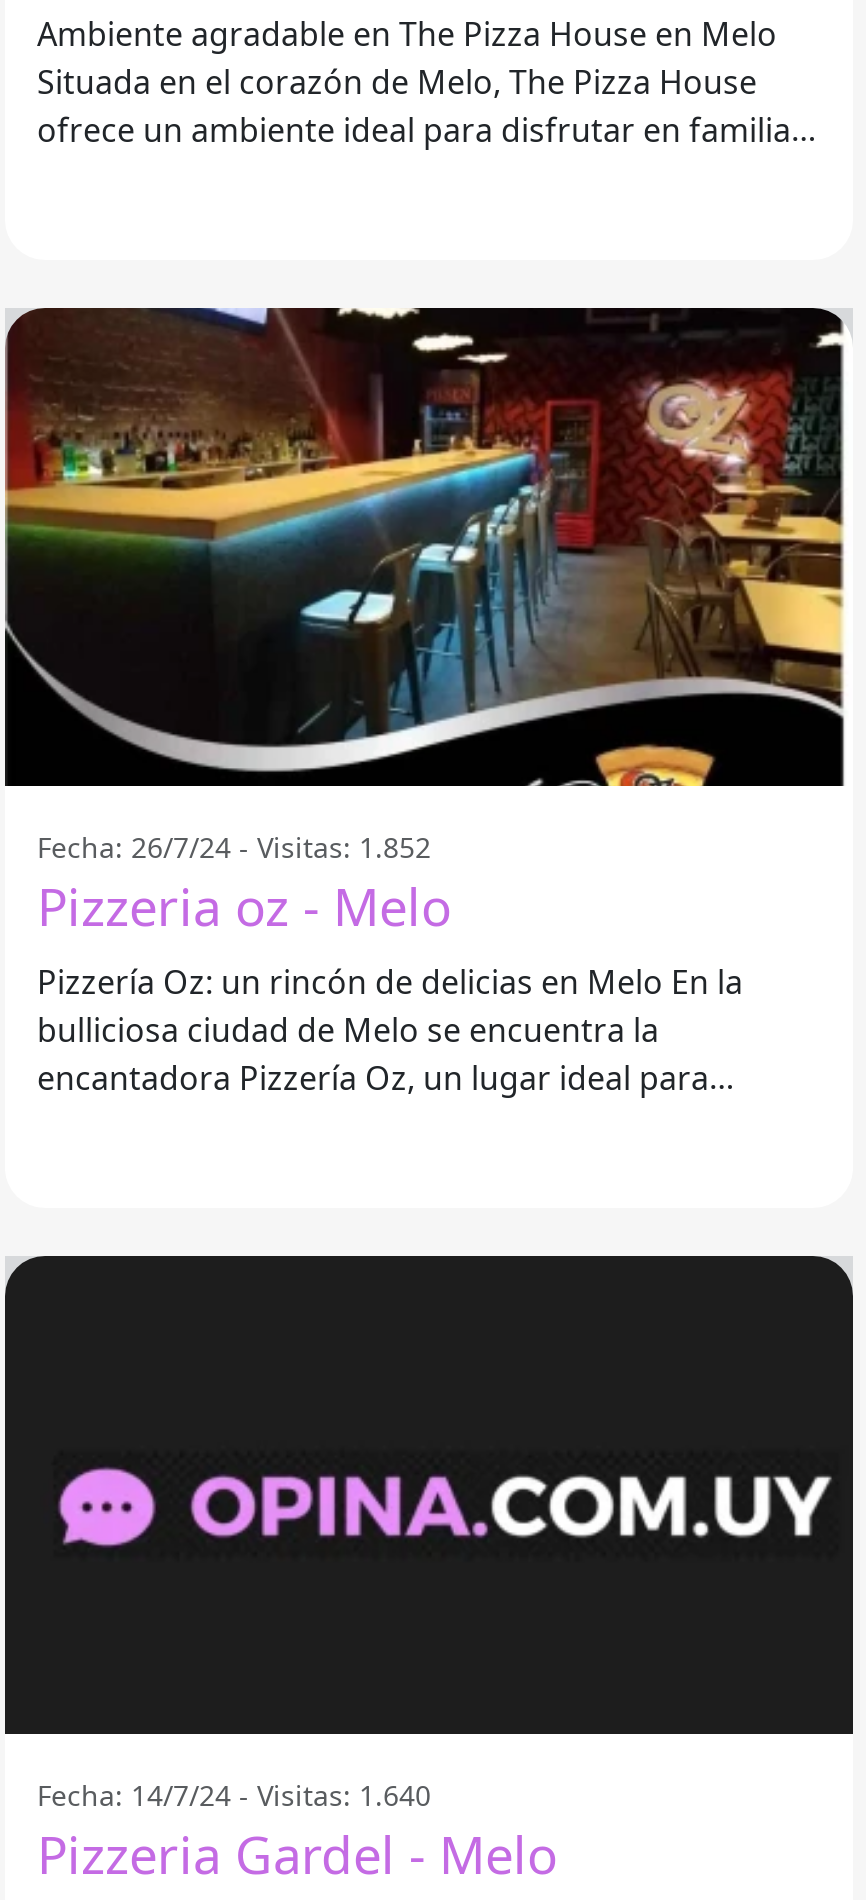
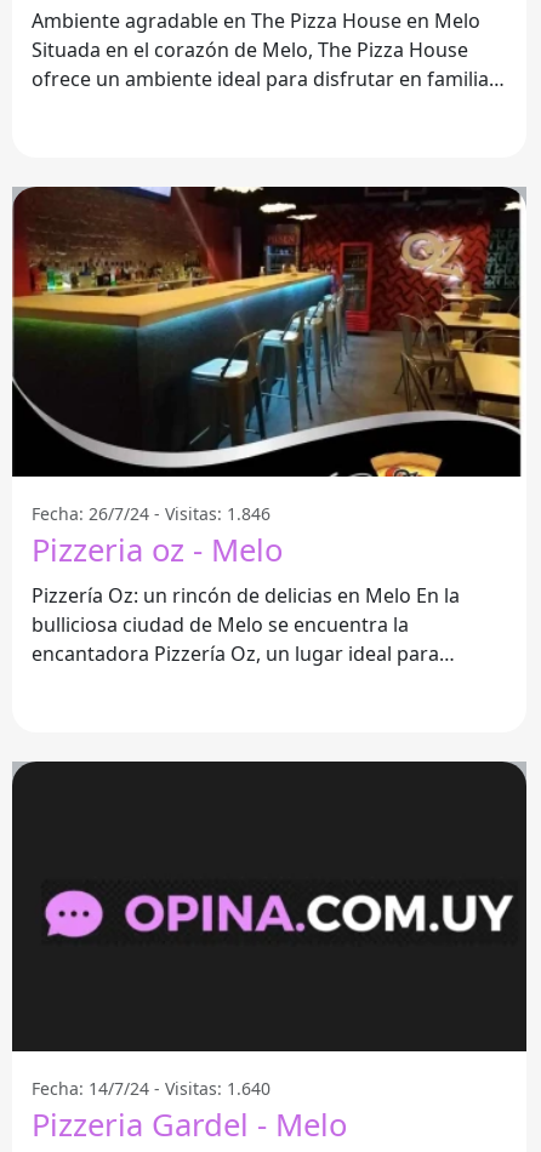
[37,827,431,865] Fecha: 26/7/24 - Visitas: 1.852 -> [32,501,270,524] Fecha: 26/7/24 - Visitas: 1.846

